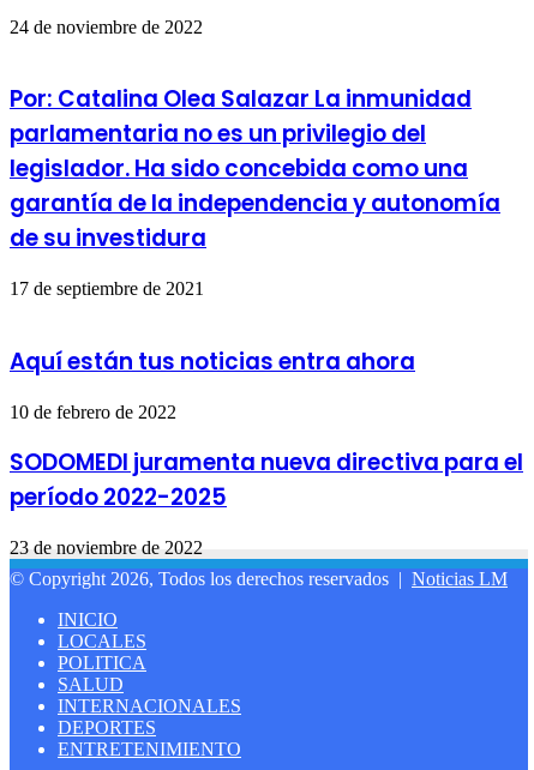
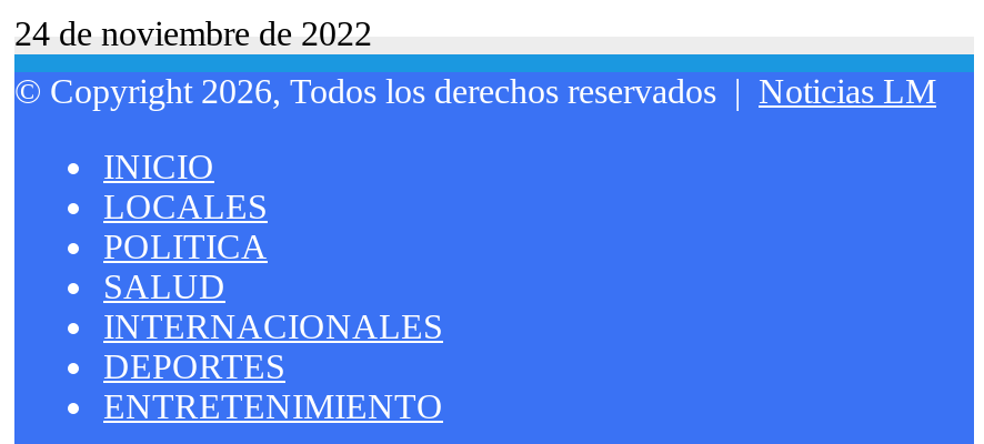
[10,83,523,558] Por: Catalina Olea Salazar La inmunidad | parlamentaria no es un privilegio del | legislador. Ha sido concebida como una | garantía de la independencia y autonomía | de su investidura | 17 de septiembre de 2021 | Aquí están tus noticias entra ahora | 10 de febrero de 2022 | SODOMEDI juramenta nueva directiva para el | período 2022-2025 | 23 de noviembre de 2022 -> none

